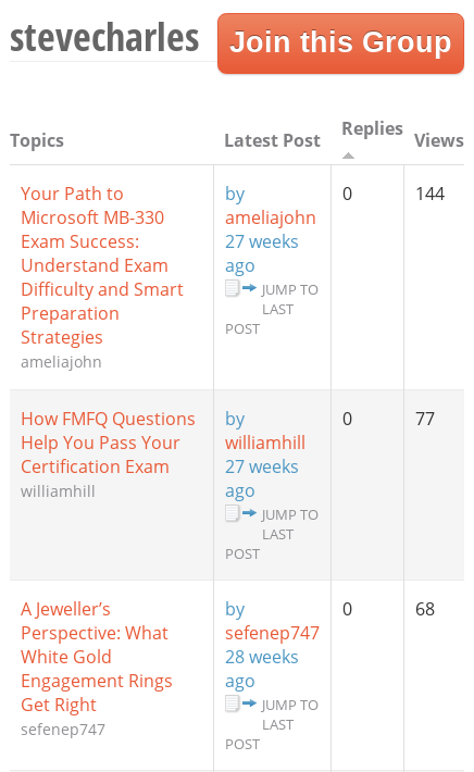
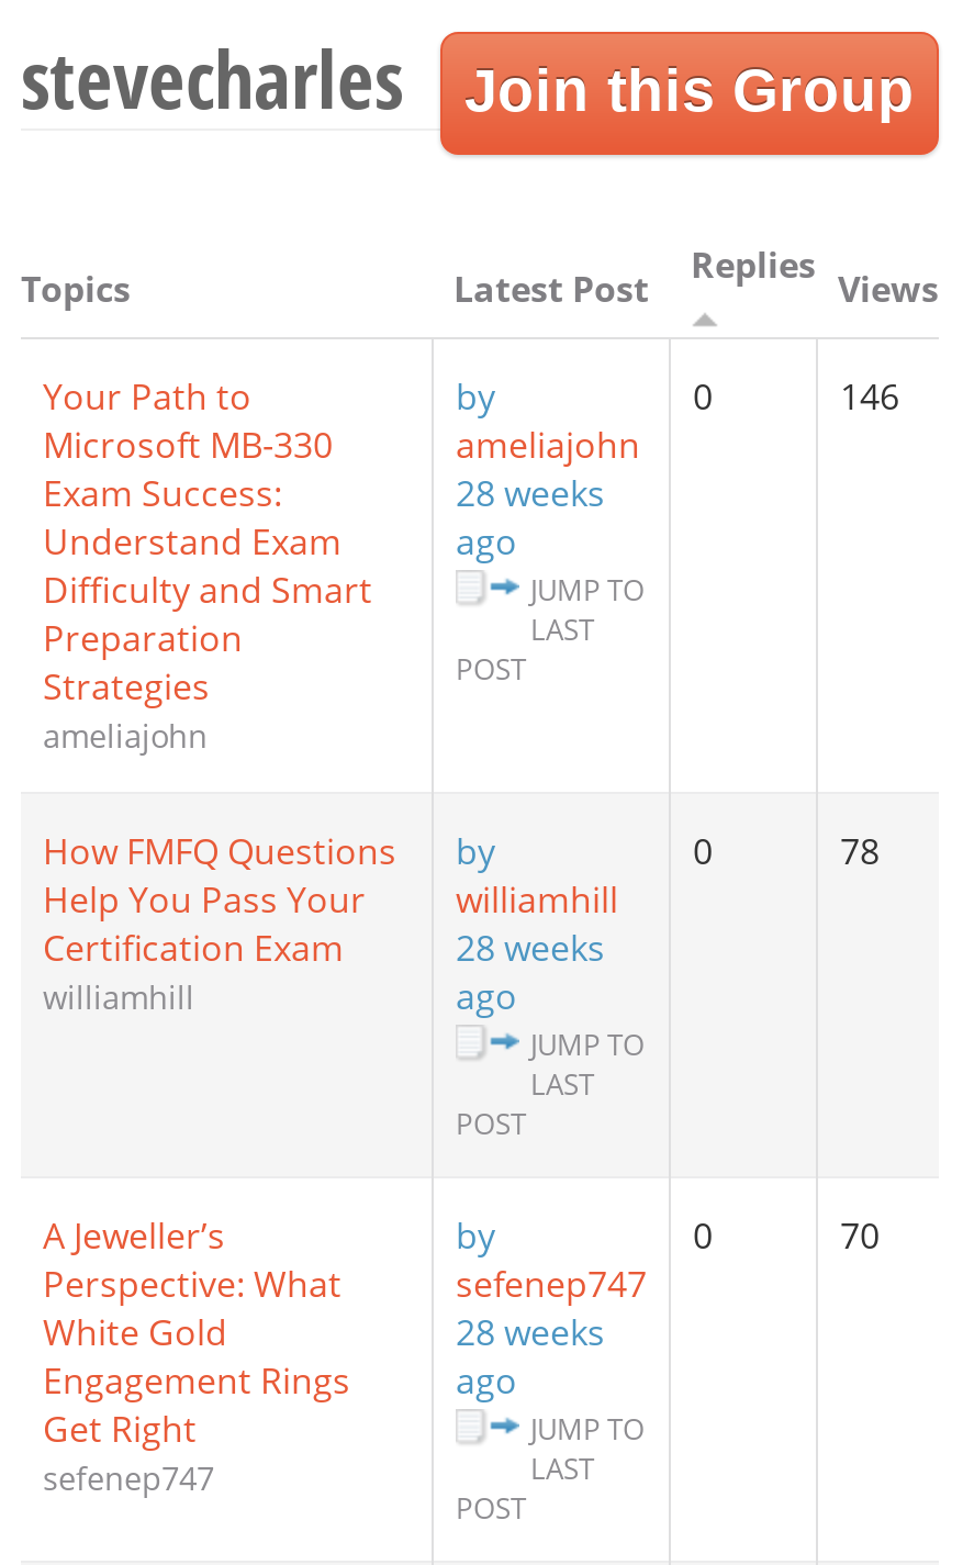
[415,182,445,206] 144 -> [840,372,899,421] 146
[225,229,299,253] 27 weeks -> [456,469,605,517] 28 weeks
[415,407,435,431] 77 -> [840,827,880,875] 78
[225,455,299,478] 27 weeks -> [456,924,605,972] 28 weeks
[415,597,435,621] 68 -> [840,1211,880,1260] 70

